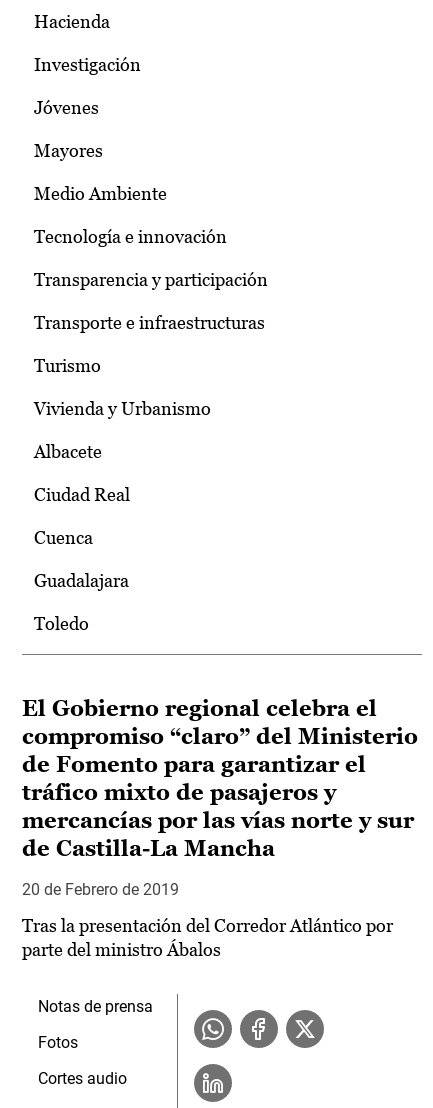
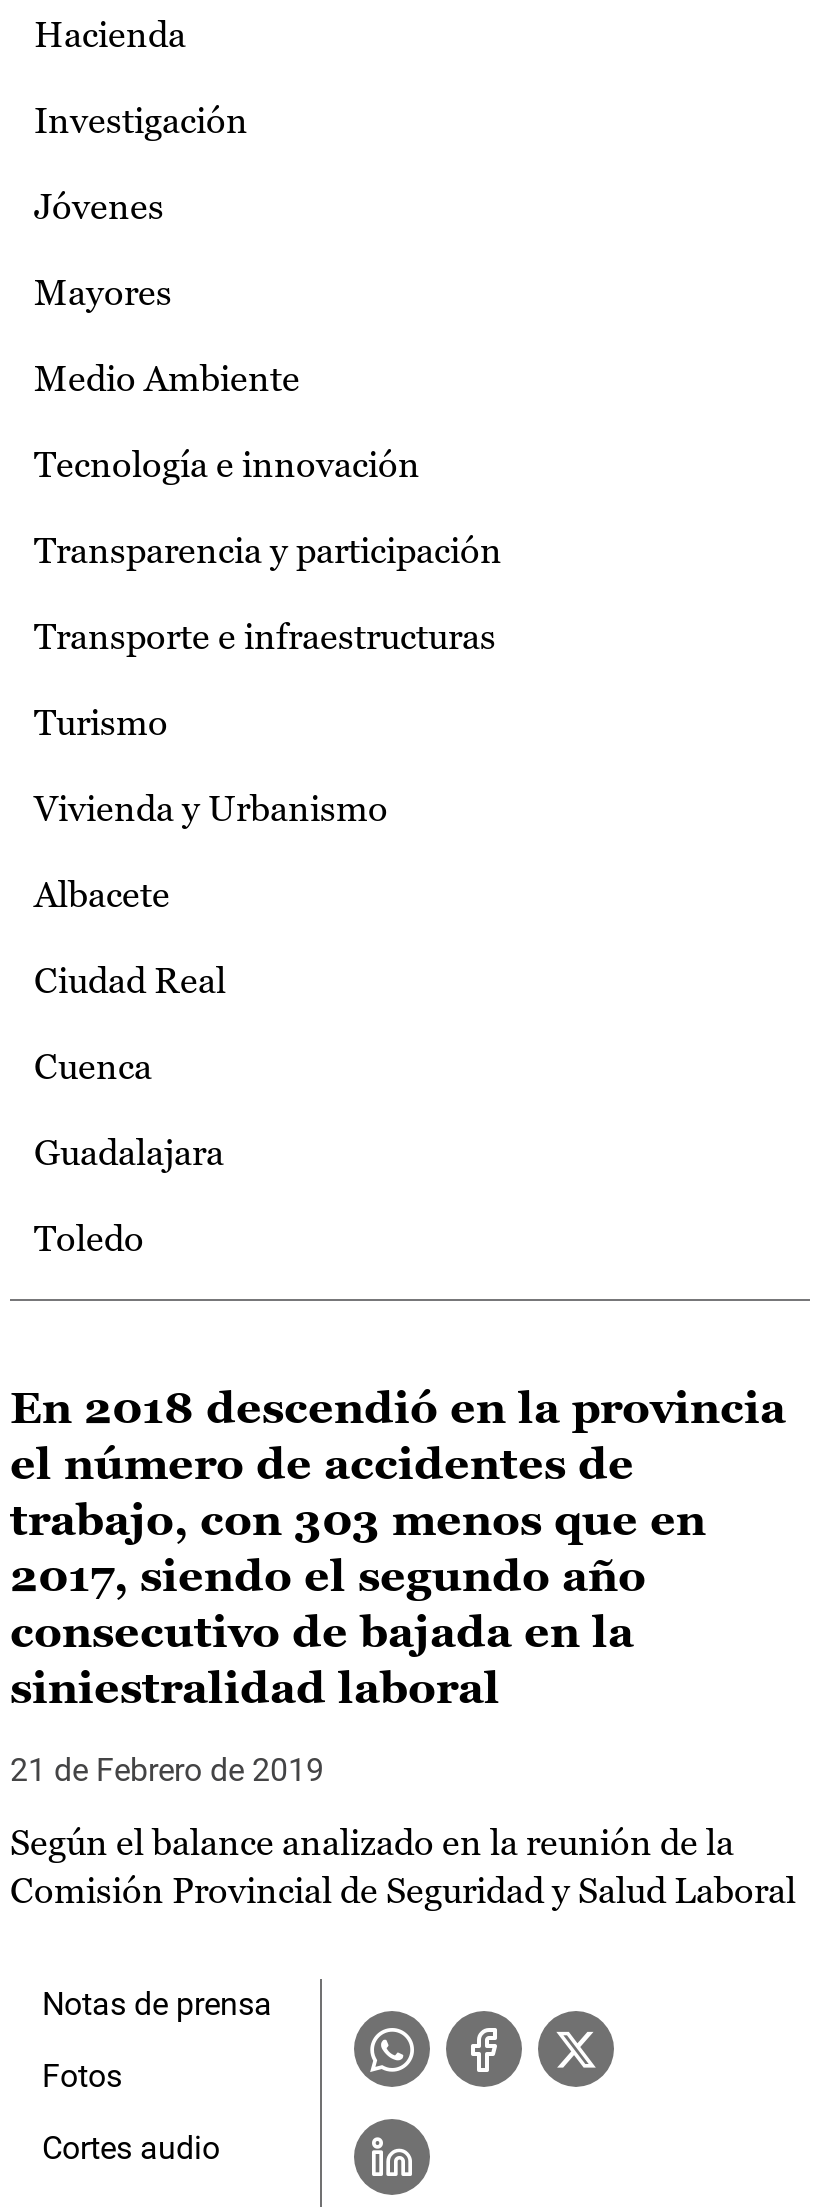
[22,696,418,861] El Gobierno regional celebra el | compromiso “claro” del Ministerio | de Fomento para garantizar el | tráfico mixto de pasajeros y | mercancías por las vías norte y sur | de Castilla-La Mancha -> [10,1383,786,1713] En 2018 descendió en la provincia | el número de accidentes de | trabajo, con 303 menos que en | 2017, siendo el segundo año | consecutivo de bajada en la | siniestralidad laboral
[22,880,179,899] 20 de Febrero de 2019 -> [10,1751,324,1789] 21 de Febrero de 2019
[22,915,393,960] Tras la presentación del Corredor Atlántico por | parte del ministro Ábalos -> [10,1821,796,1911] Según el balance analizado en la reunión de la | Comisión Provincial de Seguridad y Salud Laboral

